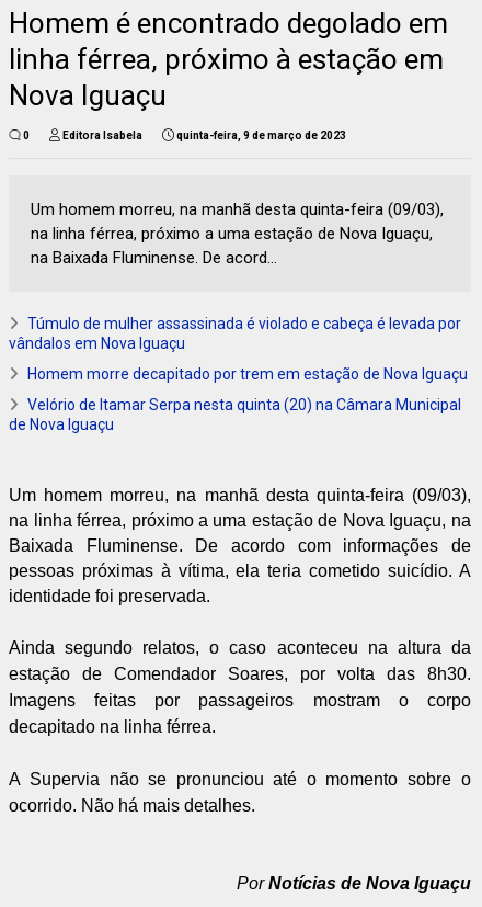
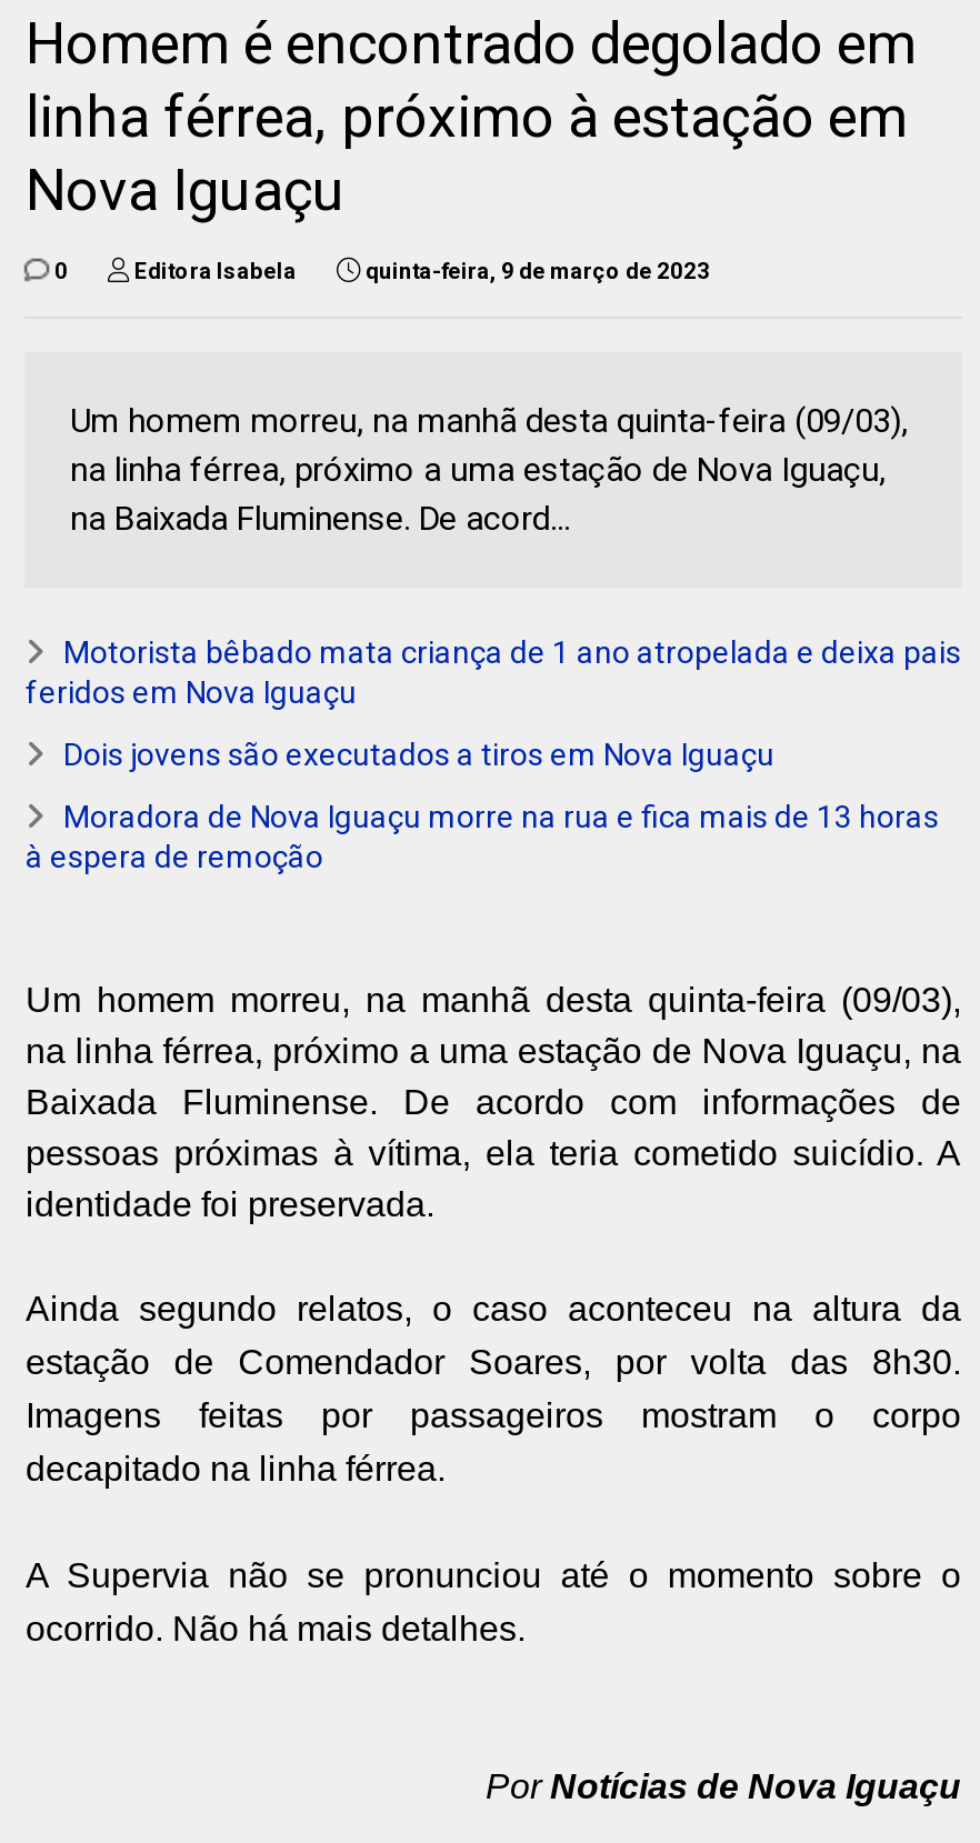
[9,315,462,352] Túmulo de mulher assassinada é violado e cabeça é levada por | vândalos em Nova Iguaçu -> [25,634,961,710] Motorista bêbado mata criança de 1 ano atropelada e deixa pais | feridos em Nova Iguaçu
[28,365,468,383] Homem morre decapitado por trem em estação de Nova Iguaçu -> [63,737,774,772] Dois jovens são executados a tiros em Nova Iguaçu
[9,396,462,433] Velório de Itamar Serpa nesta quinta (20) na Câmara Municipal | de Nova Iguaçu -> [25,799,939,874] Moradora de Nova Iguaçu morre na rua e fica mais de 13 horas | à espera de remoção

